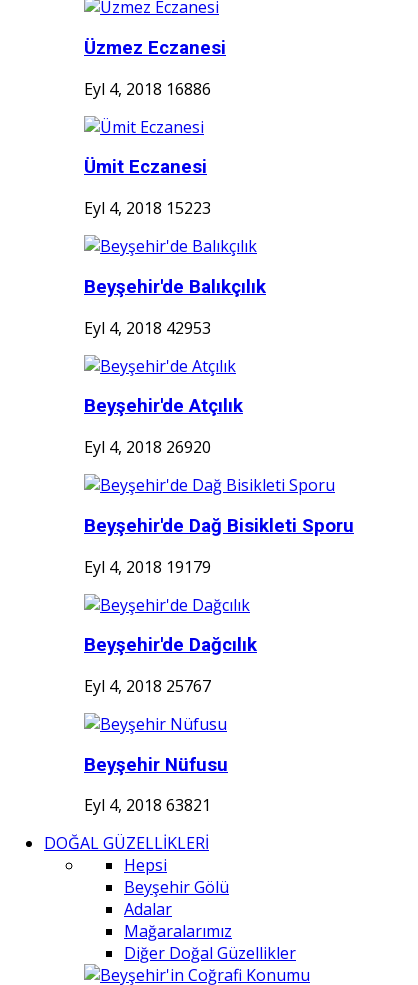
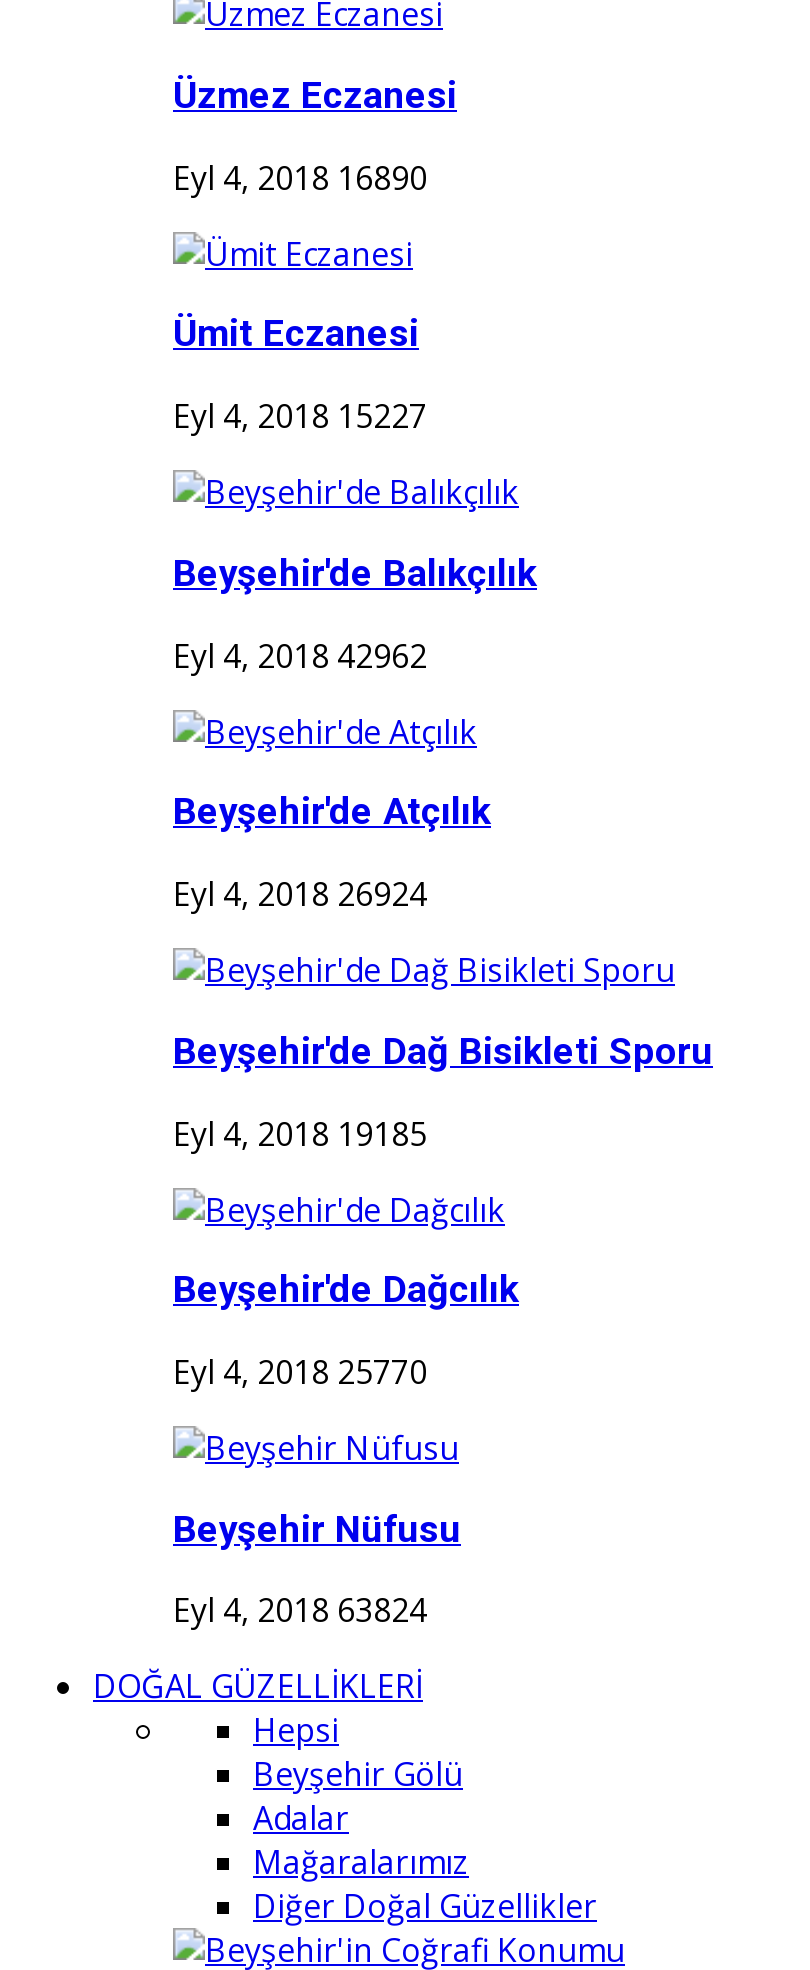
[84,78,211,100] Eyl 4, 2018 16886 -> [173,156,427,200] Eyl 4, 2018 16890
[84,197,211,219] Eyl 4, 2018 15223 -> [173,394,427,438] Eyl 4, 2018 15227
[84,317,211,339] Eyl 4, 2018 42953 -> [173,633,427,677] Eyl 4, 2018 42962
[84,436,211,458] Eyl 4, 2018 26920 -> [173,872,427,916] Eyl 4, 2018 26924
[84,555,211,577] Eyl 4, 2018 19179 -> [173,1111,427,1155] Eyl 4, 2018 19185
[84,675,211,697] Eyl 4, 2018 25767 -> [173,1350,427,1394] Eyl 4, 2018 25770
[84,794,211,816] Eyl 4, 2018 63821 -> [173,1589,427,1633] Eyl 4, 2018 63824

